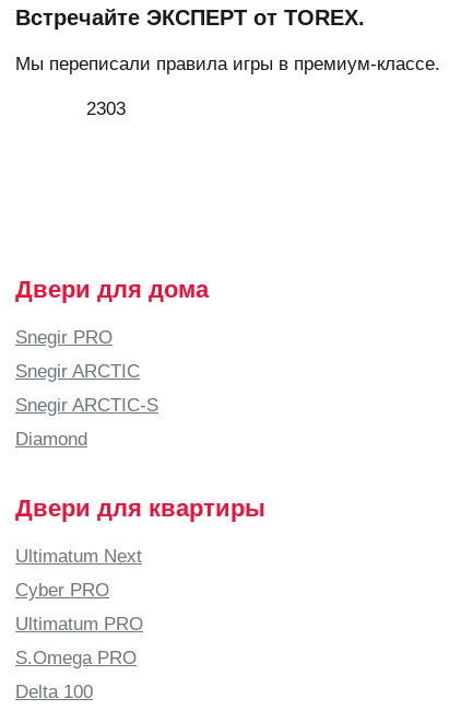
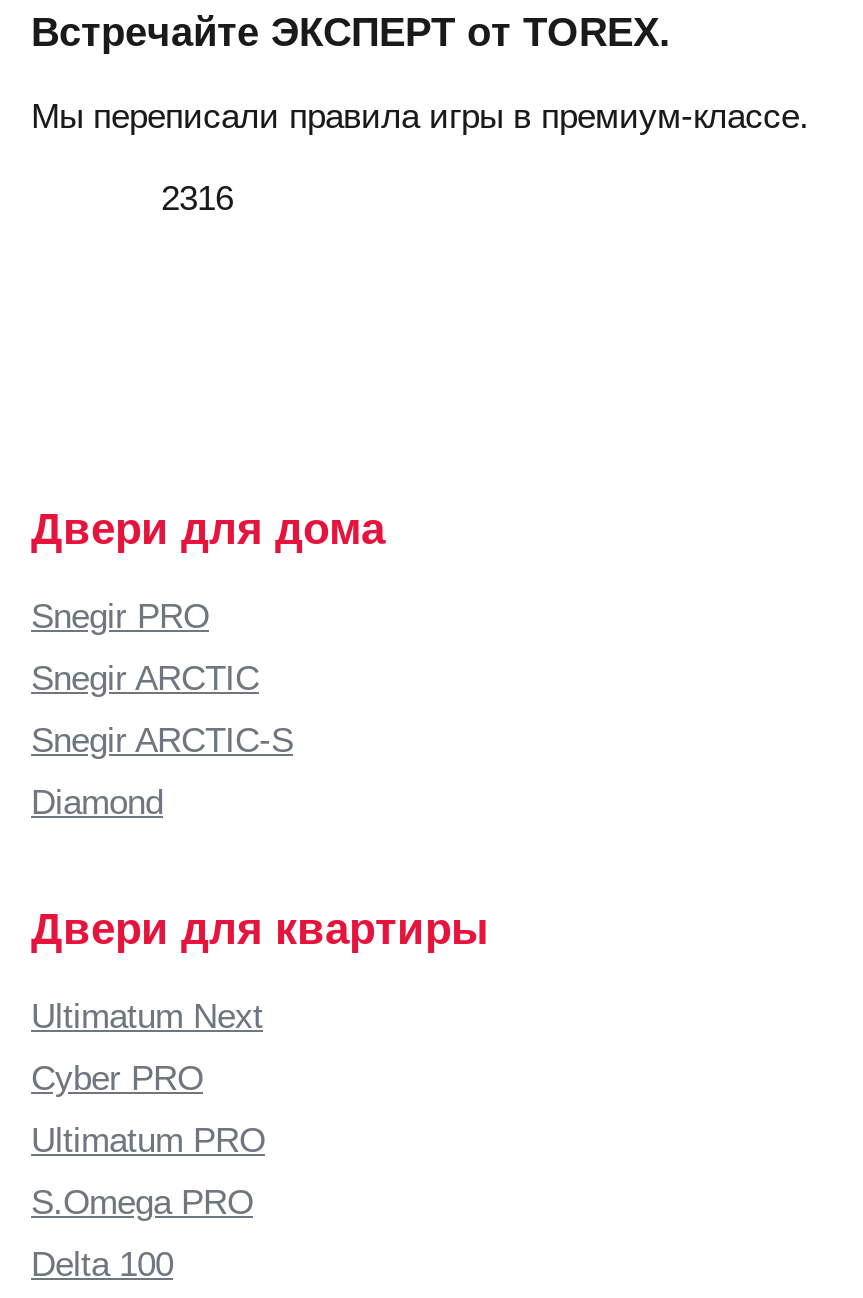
[86,97,126,119] 2303 -> [161,177,233,217] 2316

